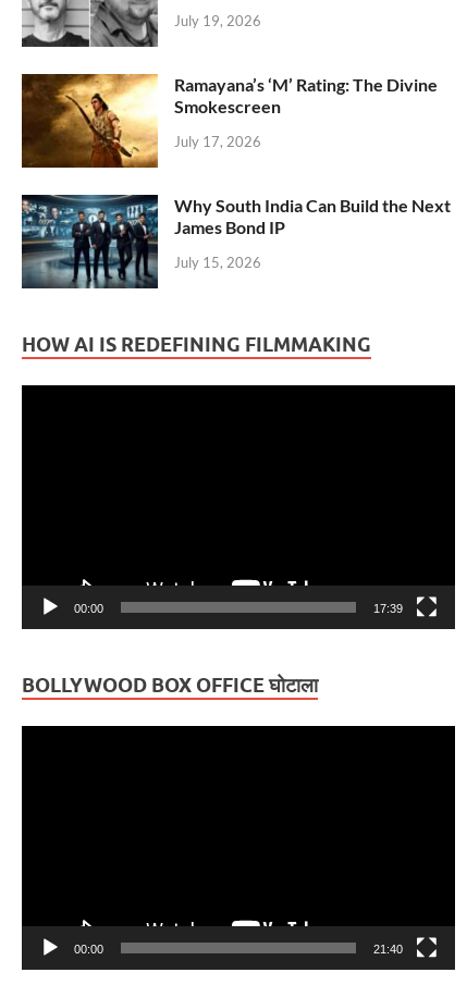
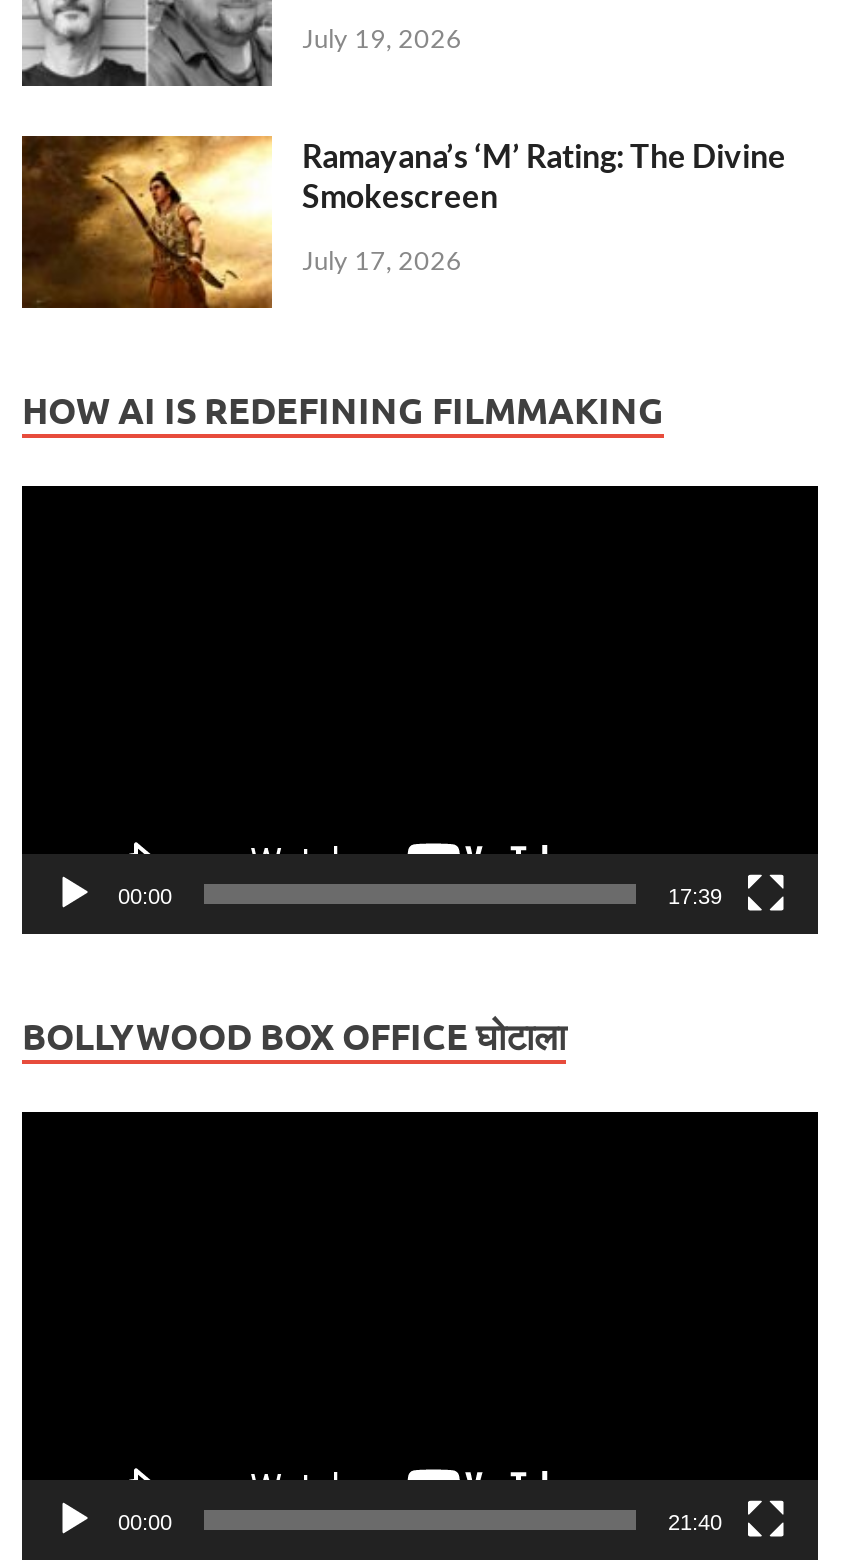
[21,194,451,290] [image] | Why South India Can Build the Next | James Bond IP | July 15, 2026 -> none

